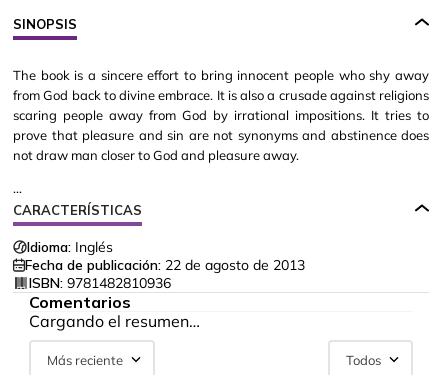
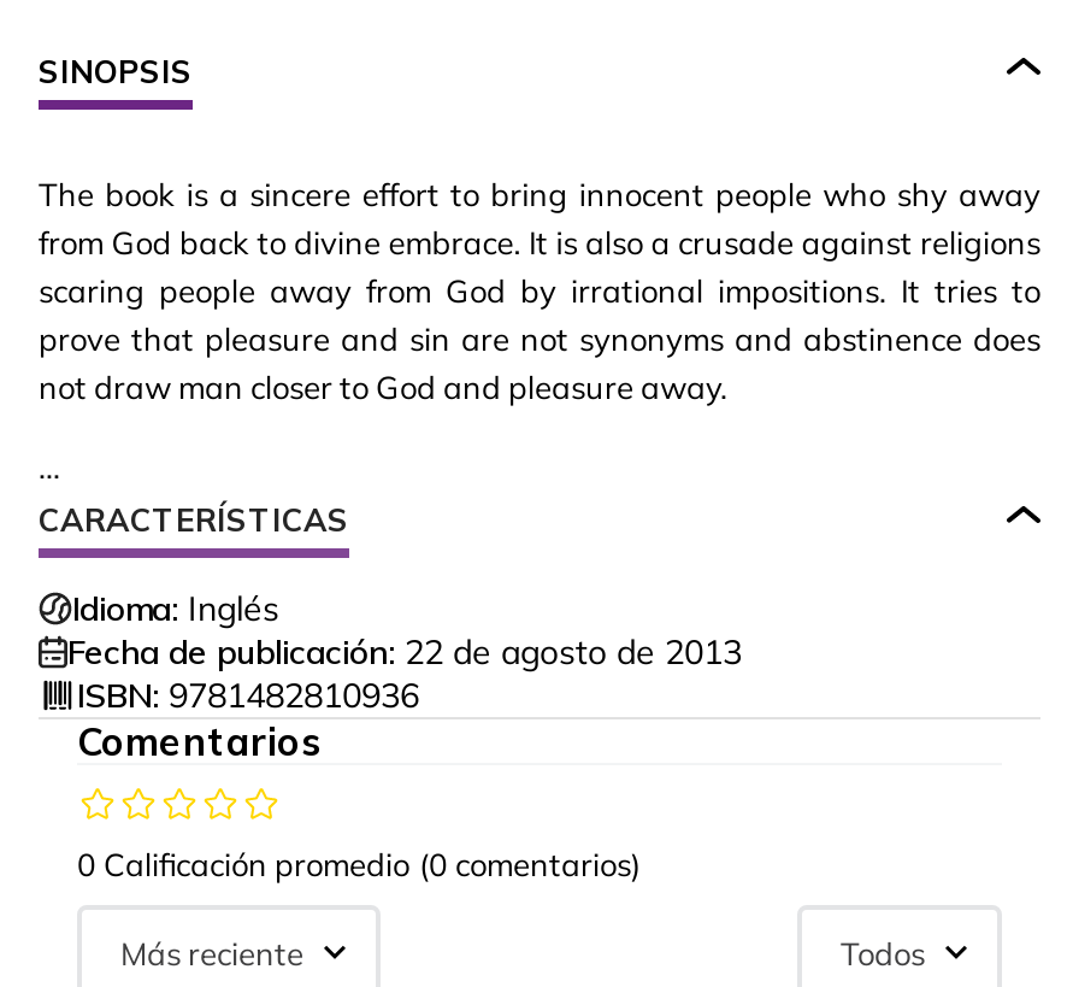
[29,311,200,331] Cargando el resumen… -> [77,845,641,884] 0 Calificación promedio (0 comentarios)

